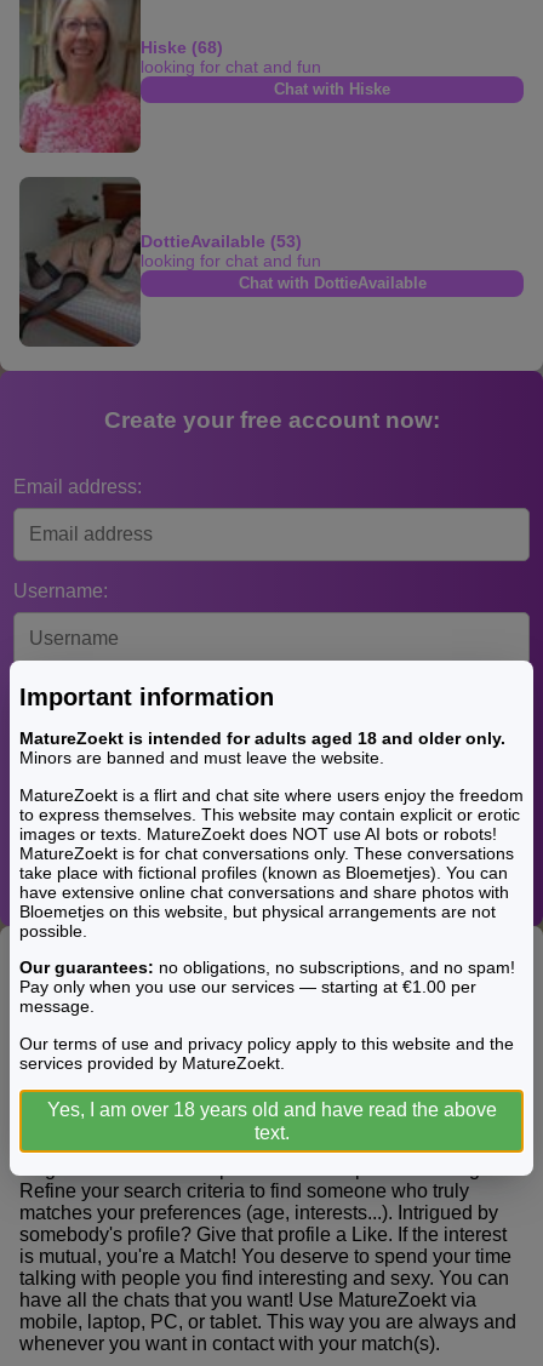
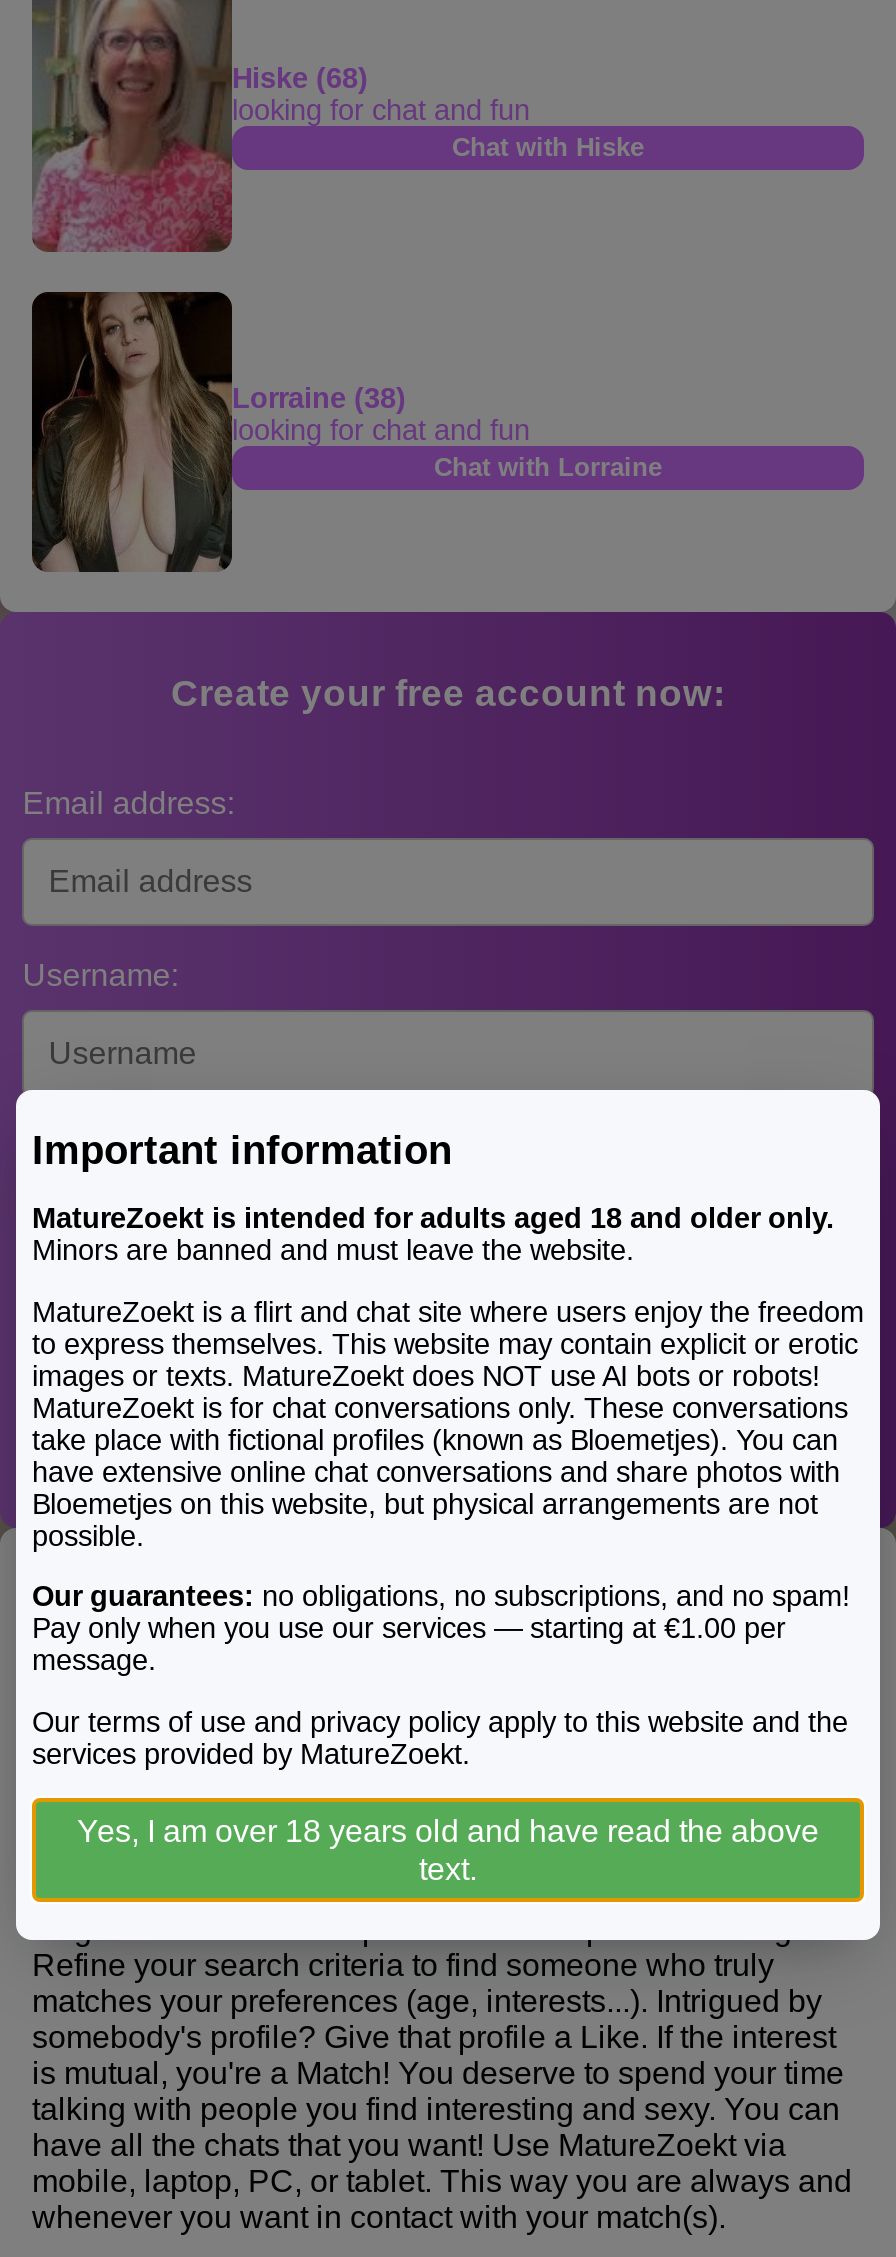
[21,178,302,347] [image] | DottieAvailable (53) -> [32,292,406,570] [image] | Lorraine (38)
[238,274,426,292] Chat with DottieAvailable -> [434,452,662,482] Chat with Lorraine

